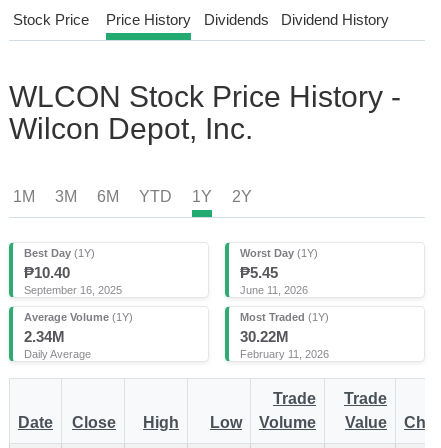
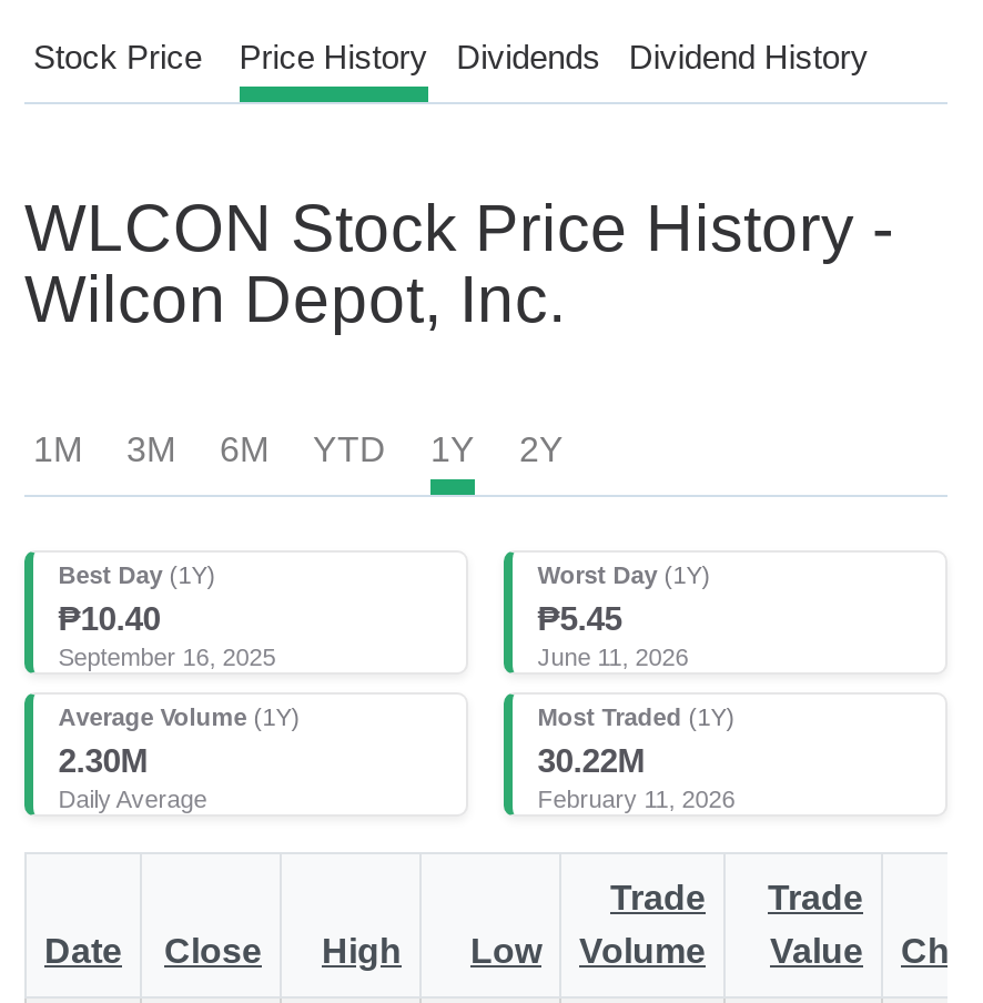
[24,328,65,345] 2.34M -> [58,741,149,778] 2.30M

